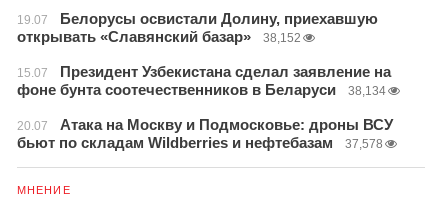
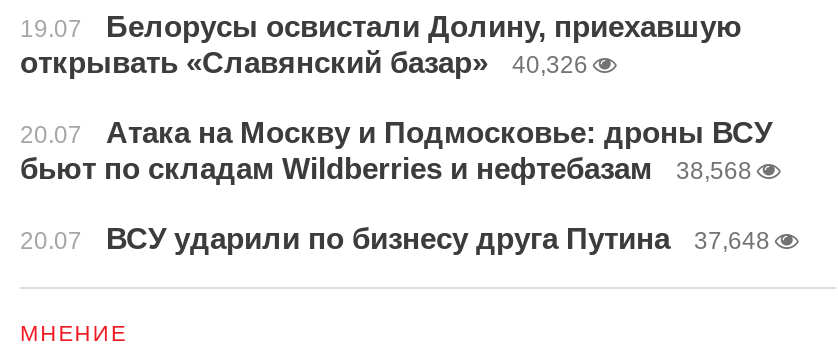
[17,31,391,98] 38,152 | 15.07 | Президент Узбекистана сделал заявление на | фоне бунта соотечественников в Беларуси | 38,134 -> [512,51,588,79] 40,326
moved [17,116,393,151] -> [20,115,772,185]: 20.07 | Атака на Москву и Подмосковье: дроны ВСУ | бьют по складам Wildberries и нефтебазам
[345,137,383,151] 37,578 -> [20,157,770,255] 38,568 | 20.07 | ВСУ ударили по бизнесу друга Путина | 37,648

